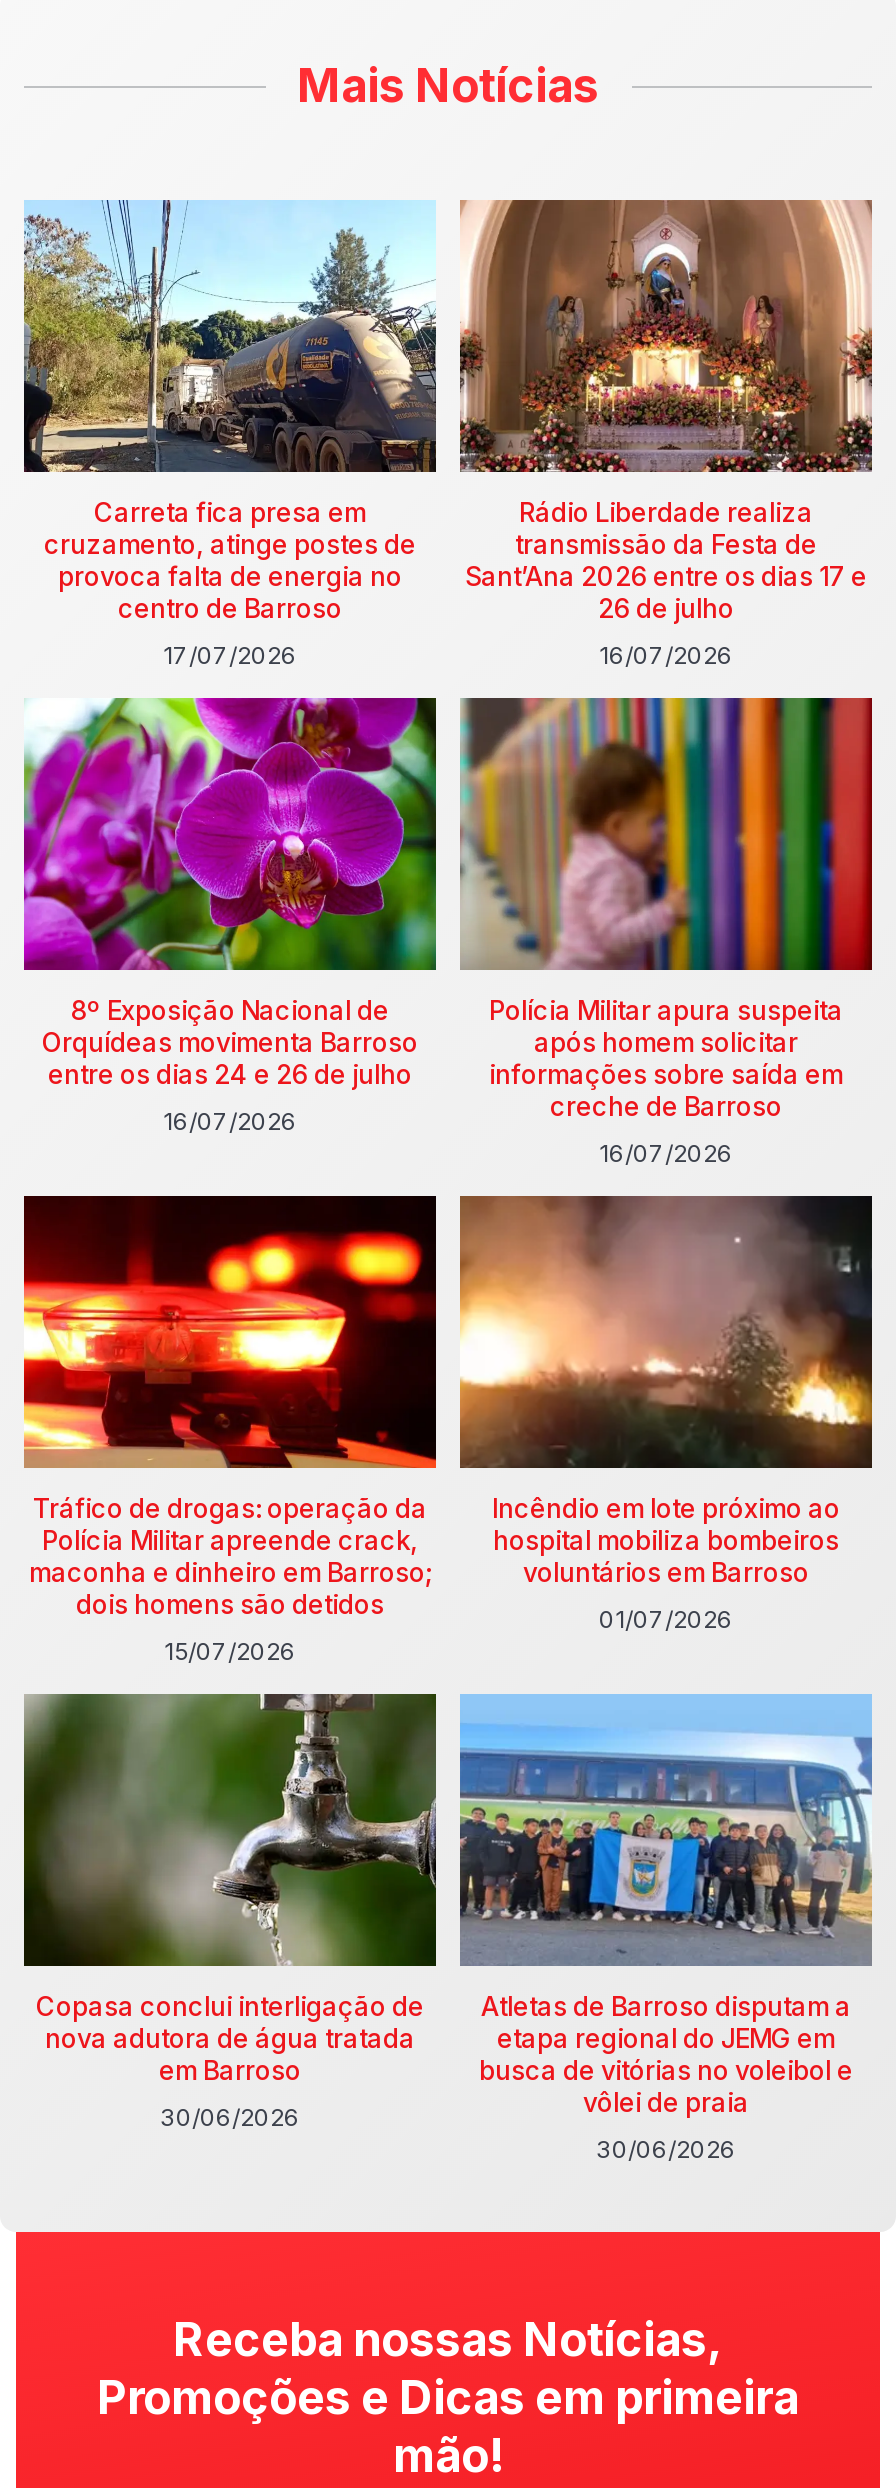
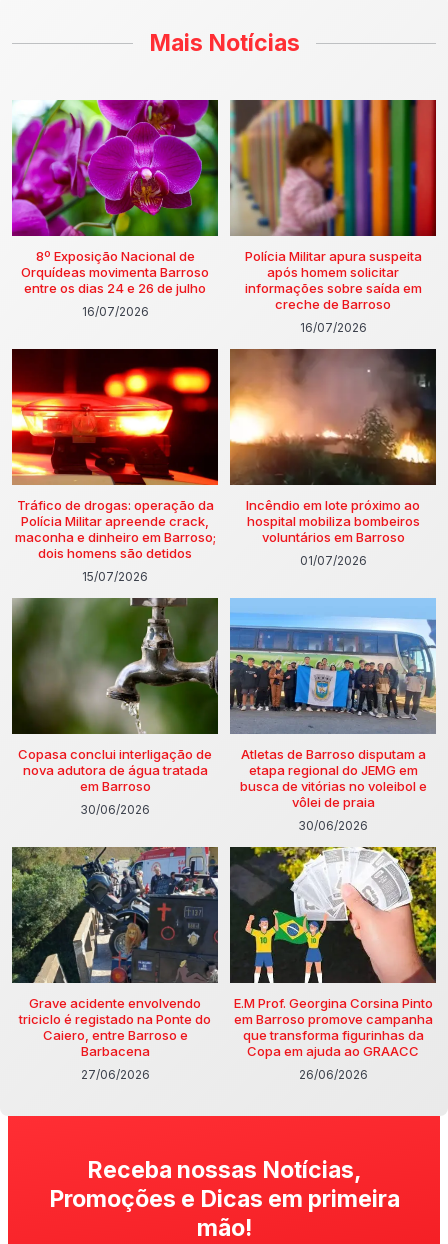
[22,200,436,670] [image] | Carreta fica presa em | cruzamento, atinge postes de | provoca falta de energia no | centro de Barroso | 17/07/2026 -> none
[460,198,874,670] [image] | Rádio Liberdade realiza | transmissão da Festa de | Sant’Ana 2026 entre os dias 17 e | 26 de julho | 16/07/2026 -> none
moved [20,694,853,2163] -> [10,98,426,833]: [image] | 8º Exposição Nacional de | Orquídeas movimenta Barroso | ... | vôlei de praia | 30/06/2026
none -> [12,846,218,1082] [image] | Grave acidente envolvendo | triciclo é registado na Ponte do | Caiero, entre Barroso e | Barbacena | 27/06/2026
none -> [229,846,437,1082] [image] | E.M Prof. Georgina Corsina Pinto | em Barroso promove campanha | que transforma figurinhas da | Copa em ajuda ao GRAACC | 26/06/2026

